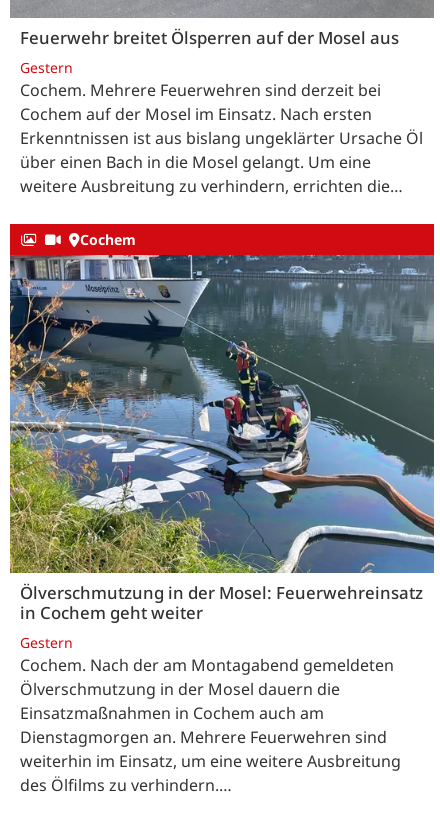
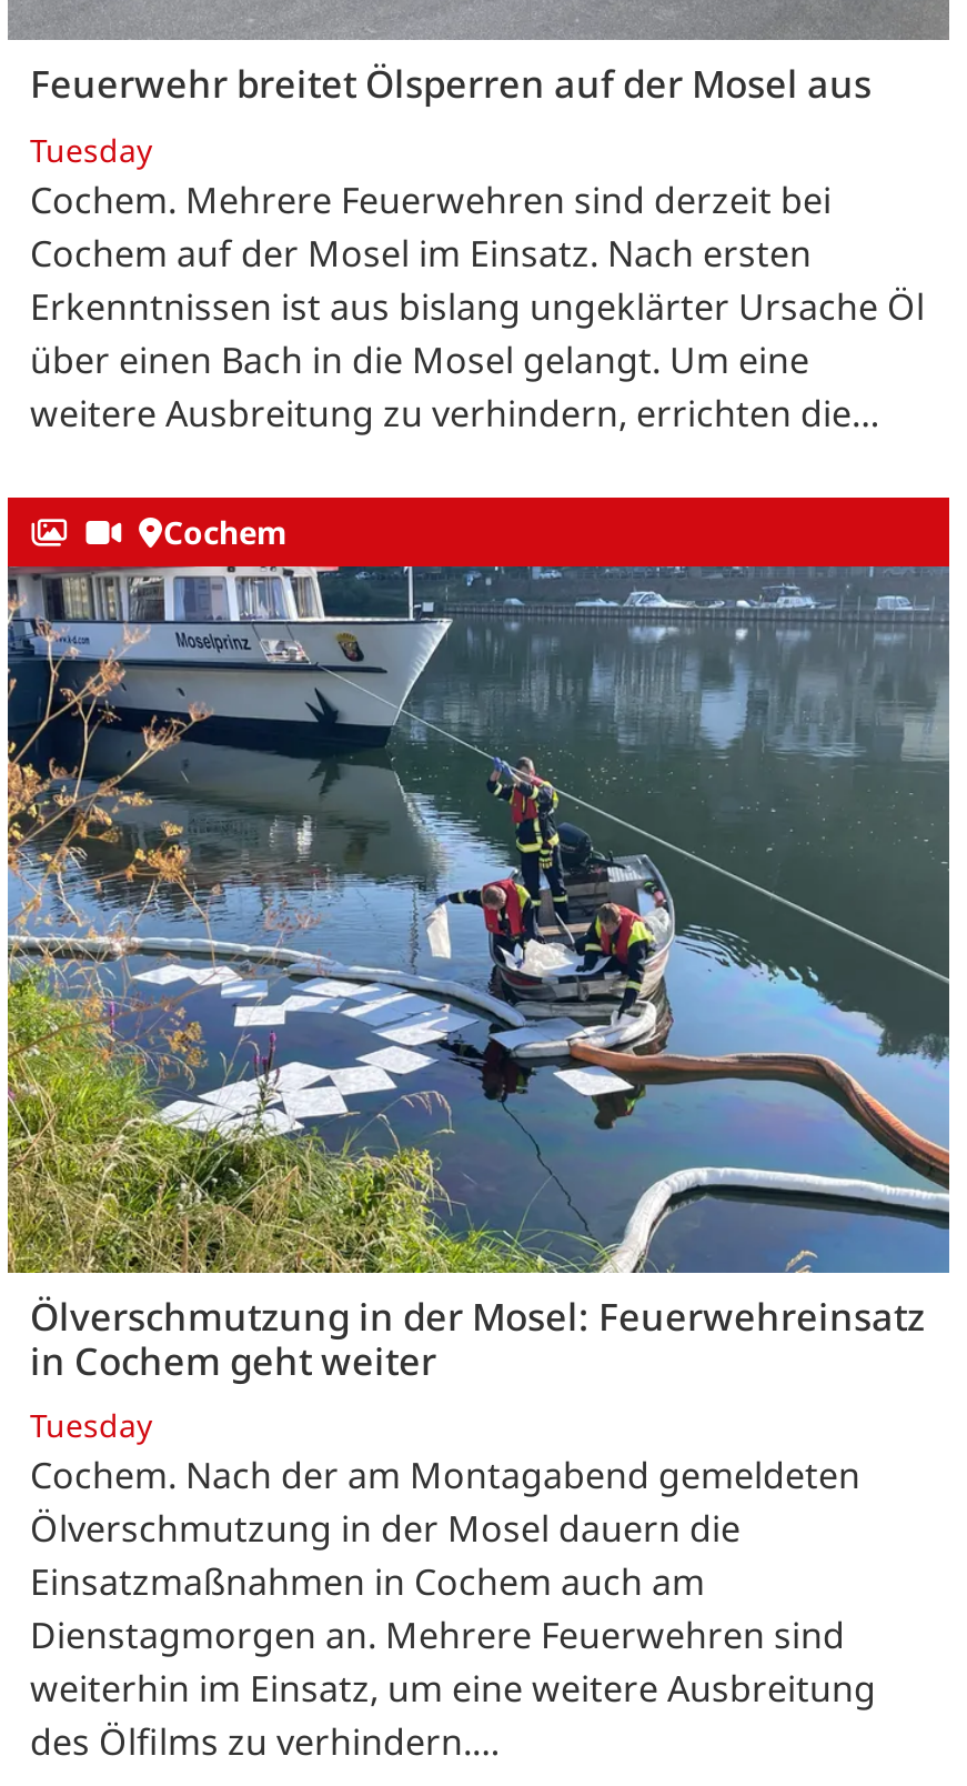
[20,58,73,77] Gestern -> [30,128,152,170] Tuesday
[20,633,73,652] Gestern -> [30,1405,152,1447] Tuesday

